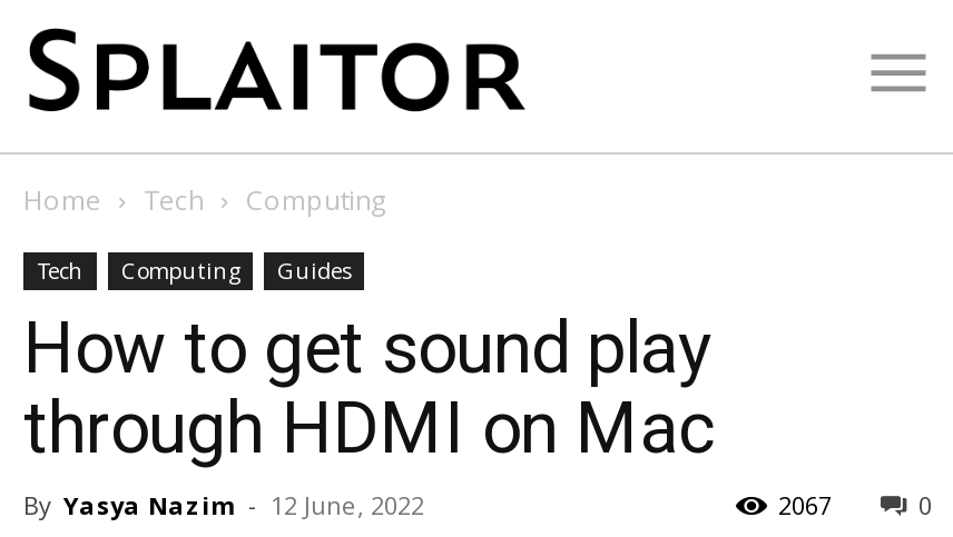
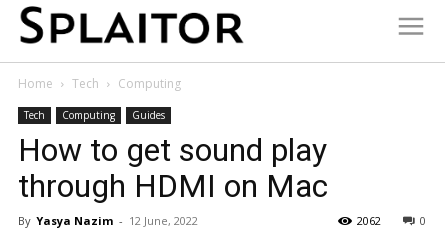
[778,488,832,521] 2067 -> [357,213,381,228] 2062

